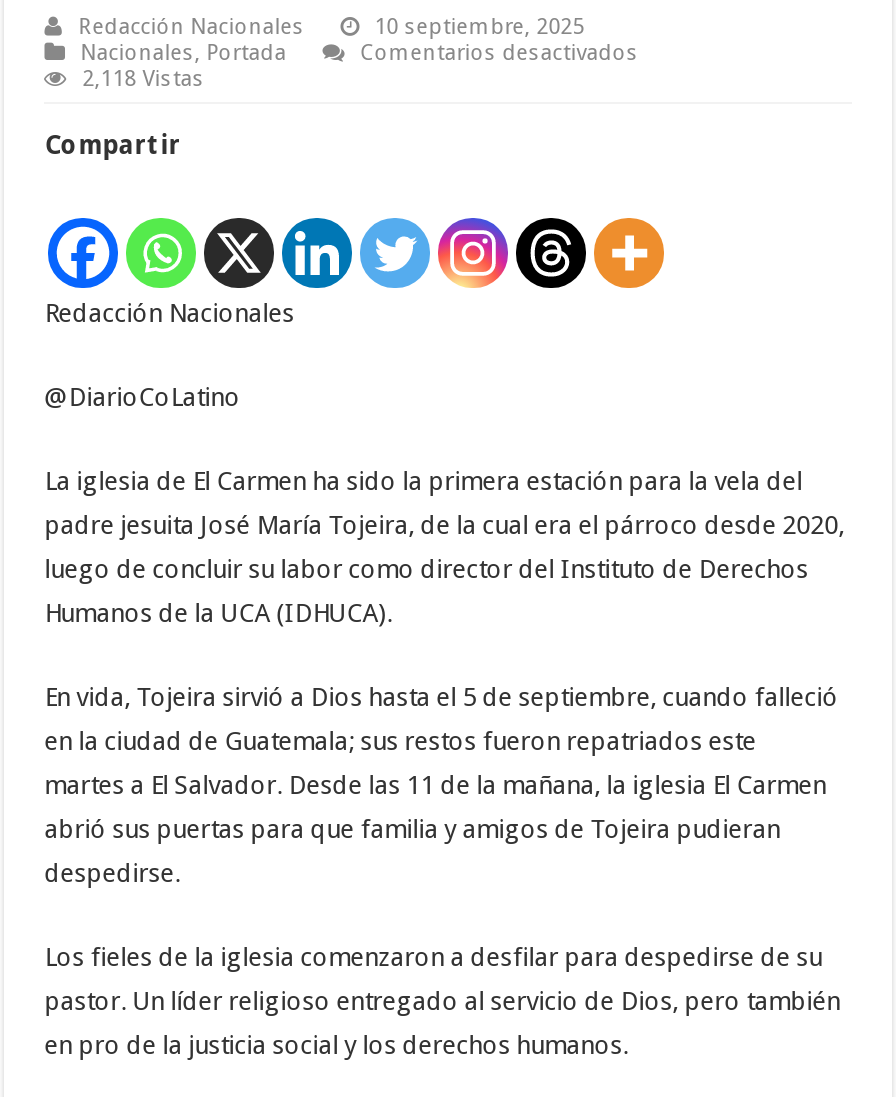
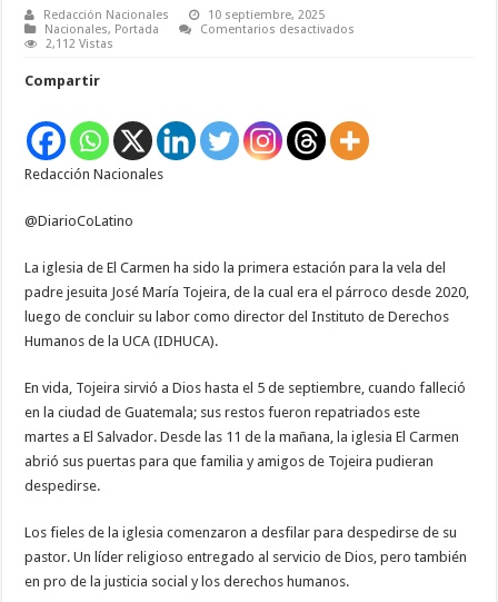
[82,66,204,92] 2,118 Vistas -> [46,37,114,51] 2,112 Vistas

